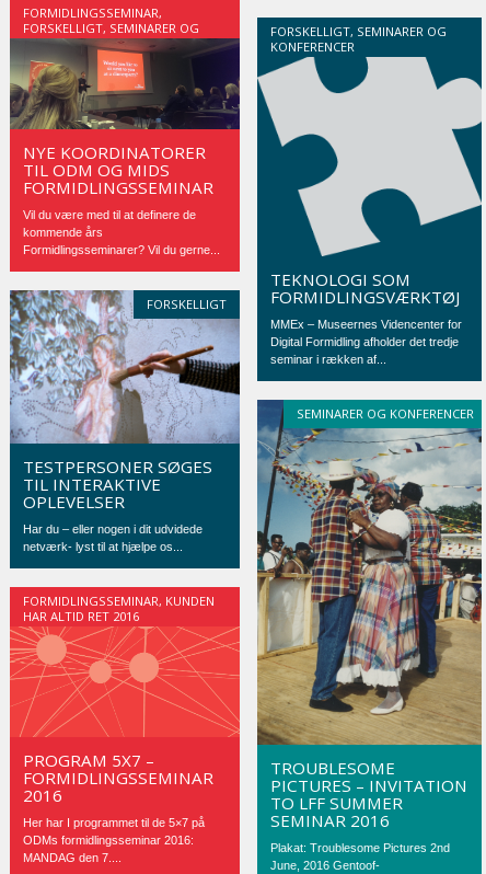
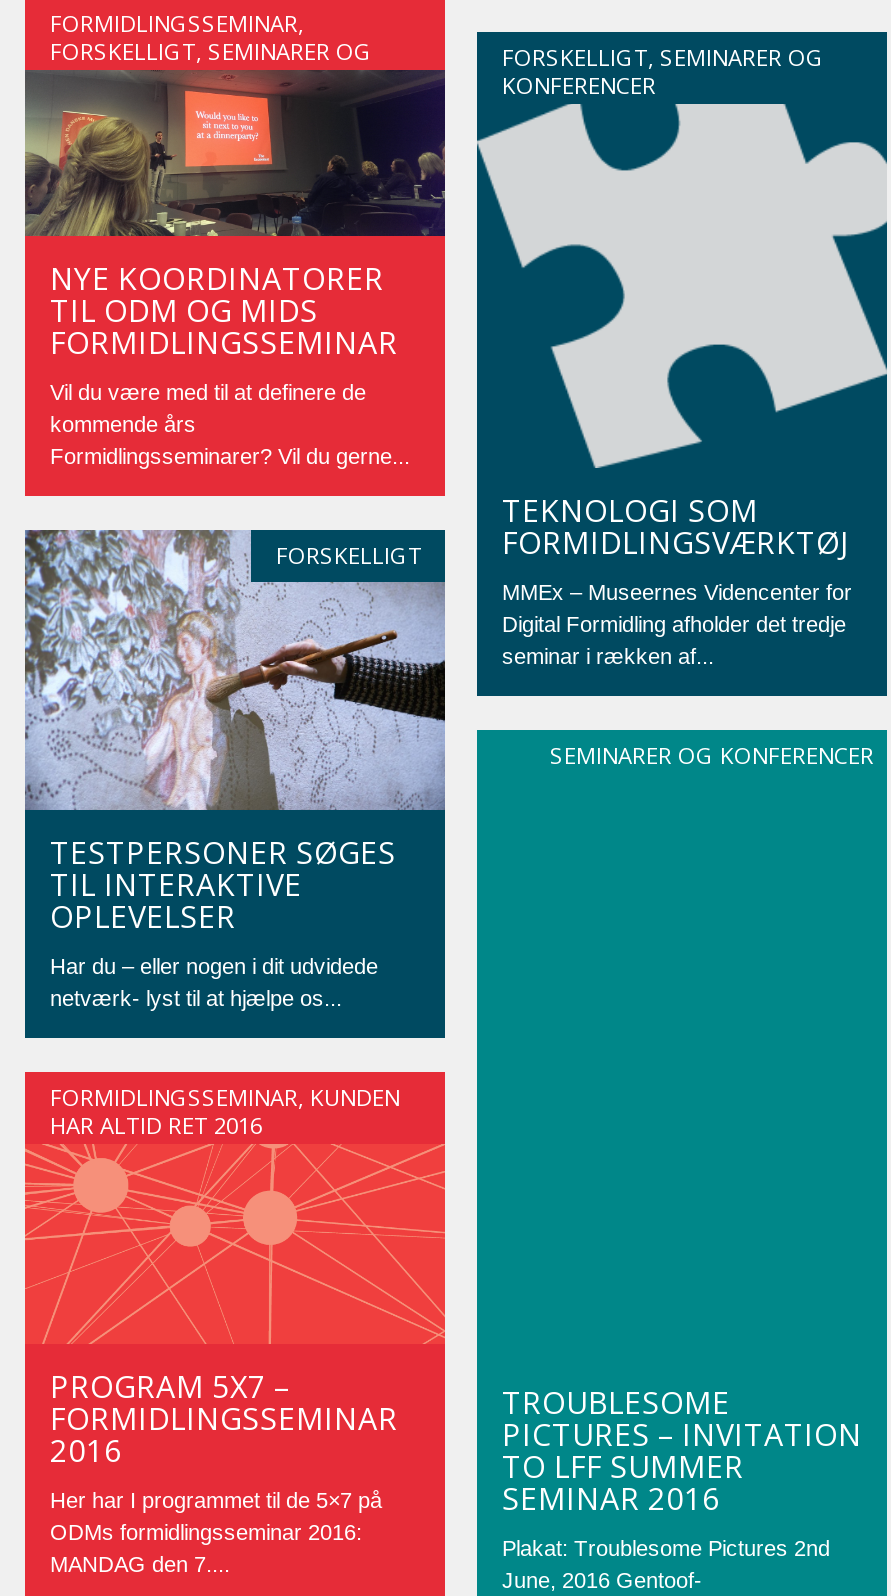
[256,400,483,746] [image] -> none

